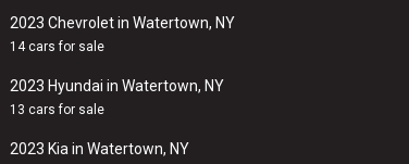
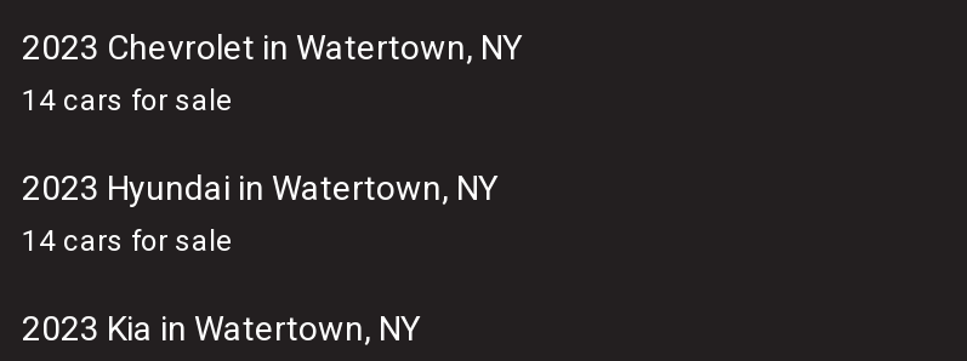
[10,102,104,117] 13 cars for sale -> [22,224,233,258] 14 cars for sale

